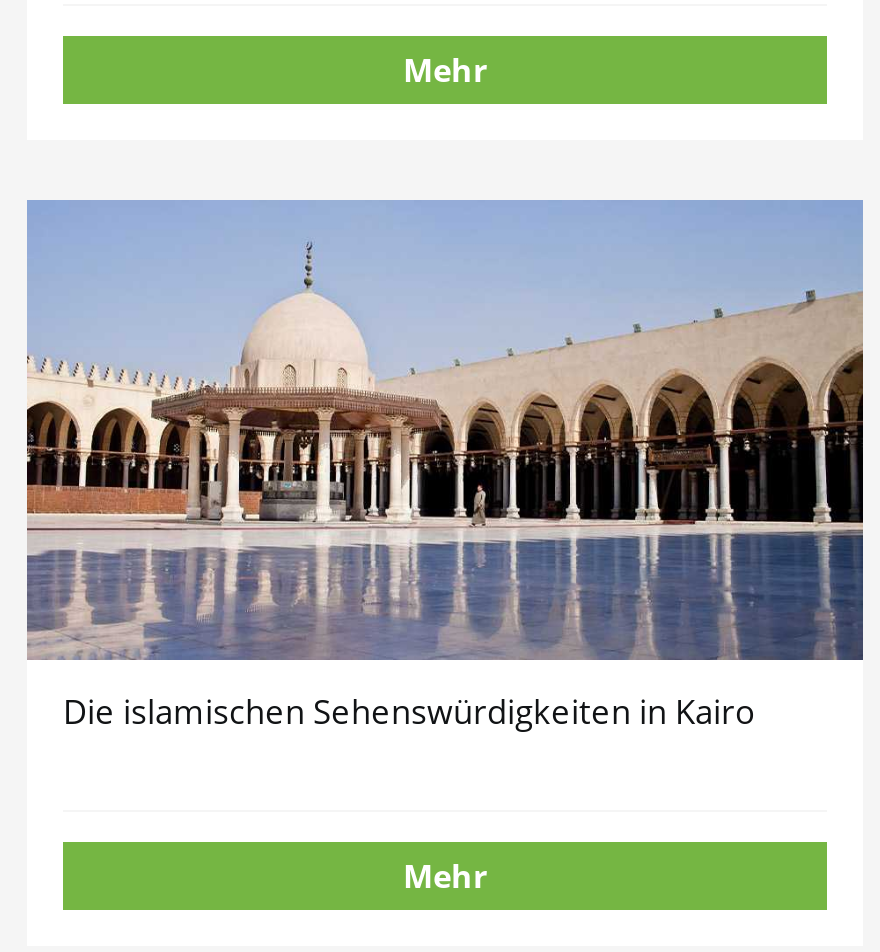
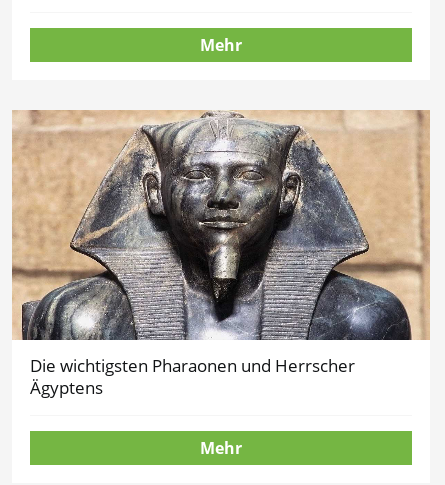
[25,200,865,734] [image] | Die islamischen Sehenswürdigkeiten in Kairo -> [12,109,430,399] [image] | Die wichtigsten Pharaonen und Herrscher | Ägyptens

